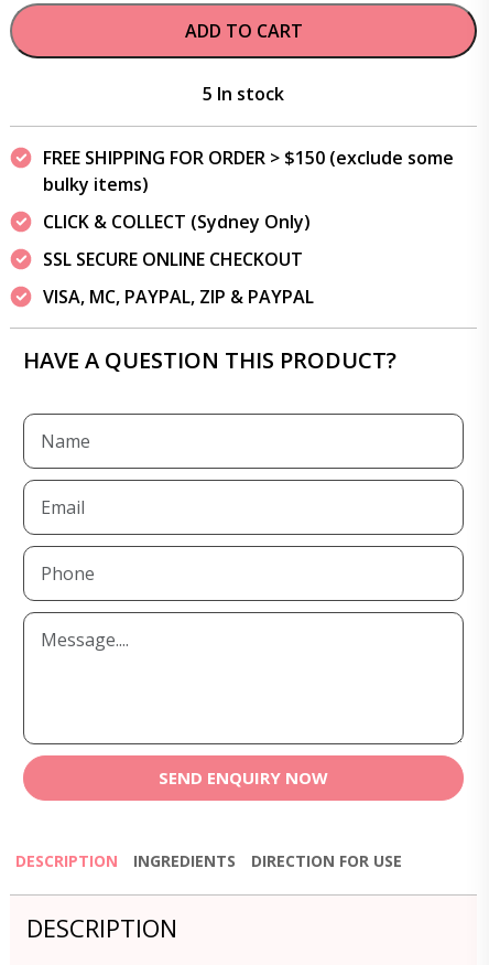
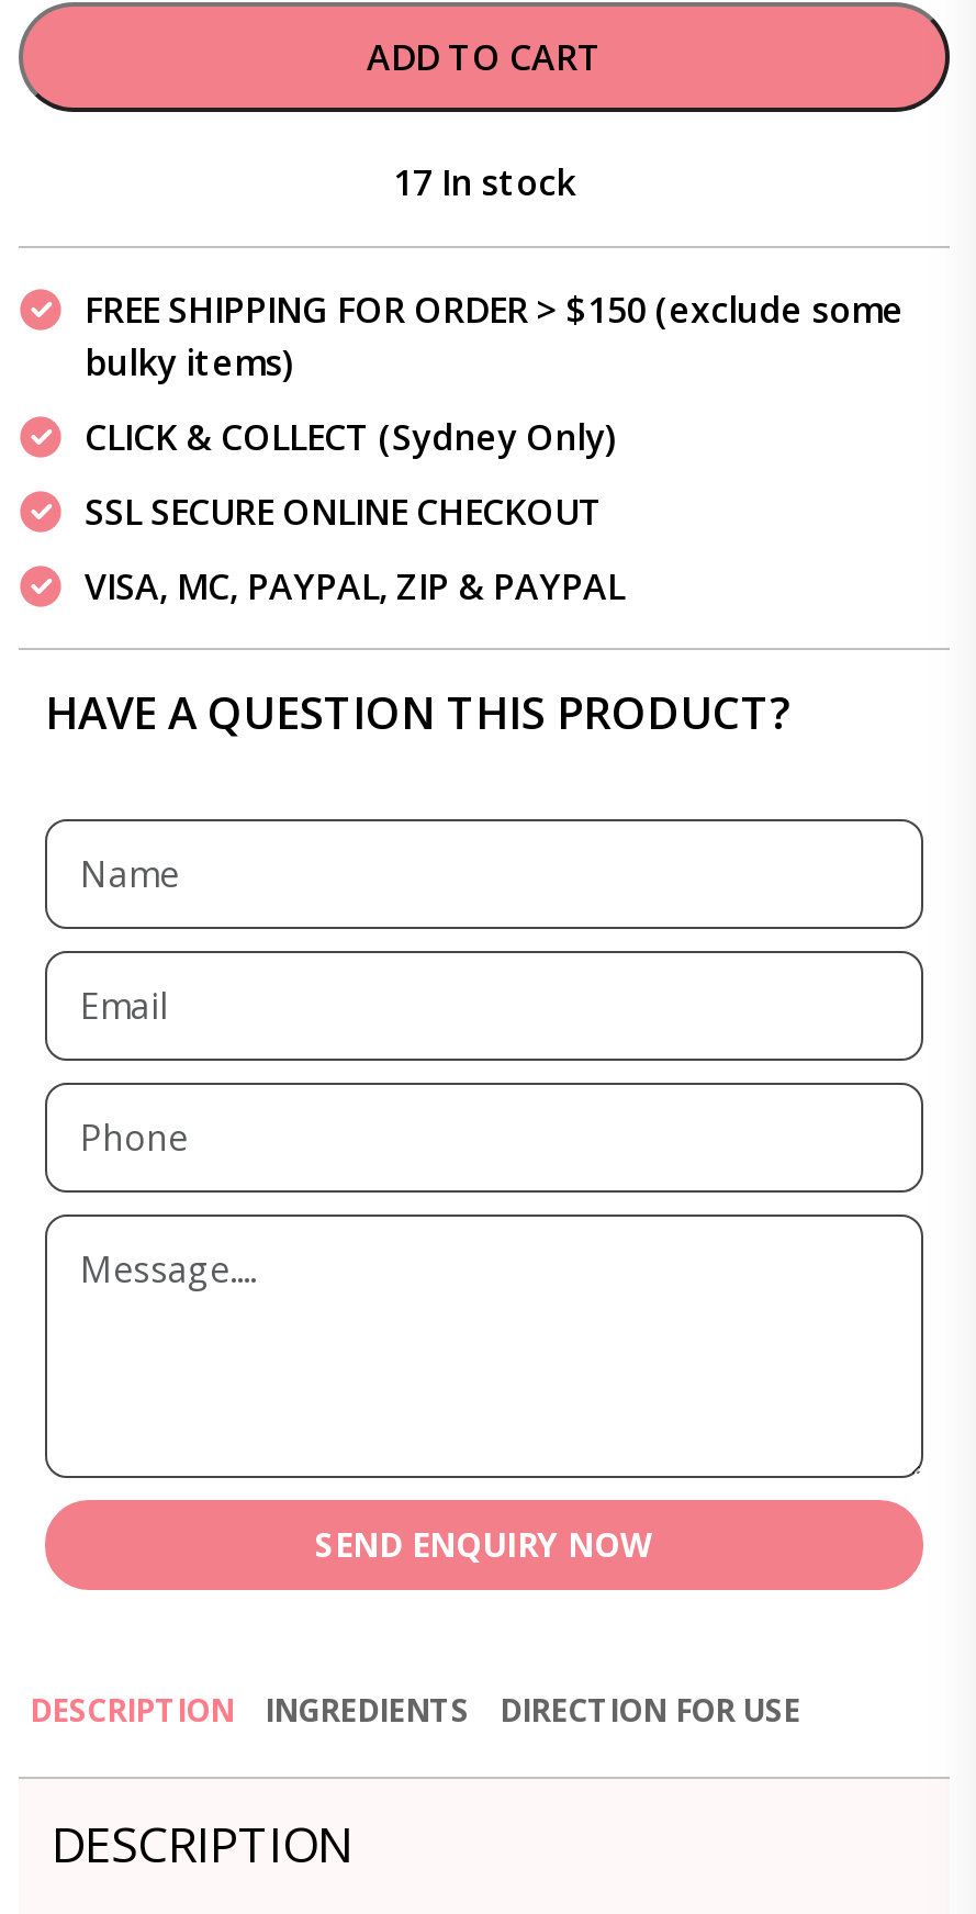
[203,82,284,106] 5 In stock -> [393,158,575,206] 17 In stock

